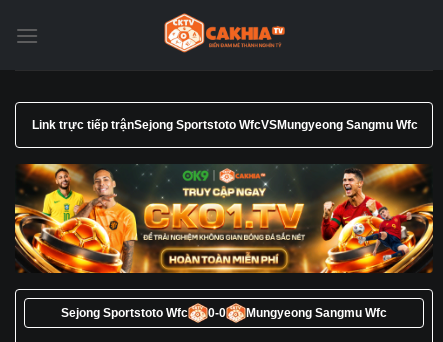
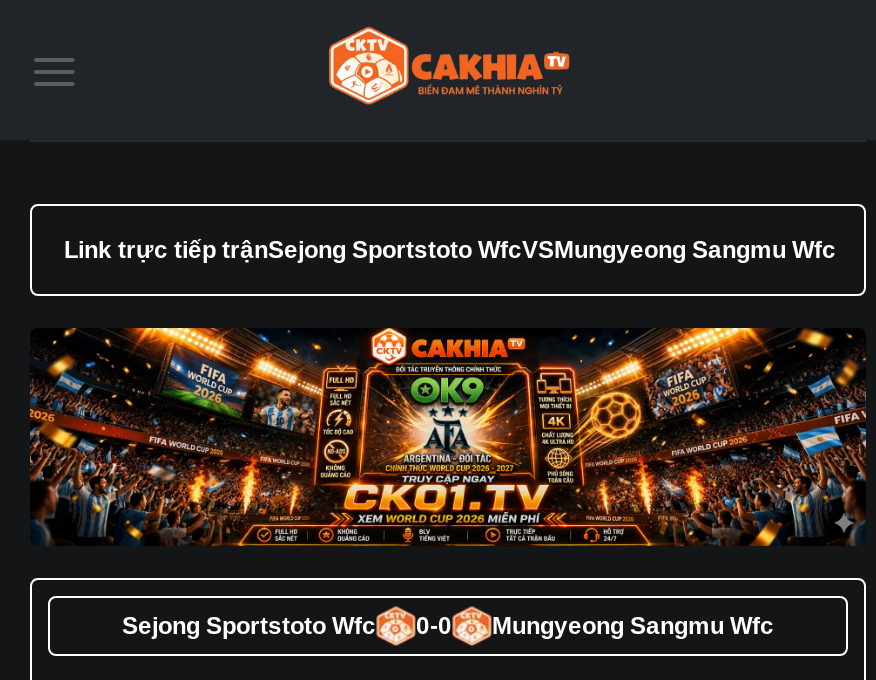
[14,163,434,274] [image] -> [30,326,866,548] [image]

